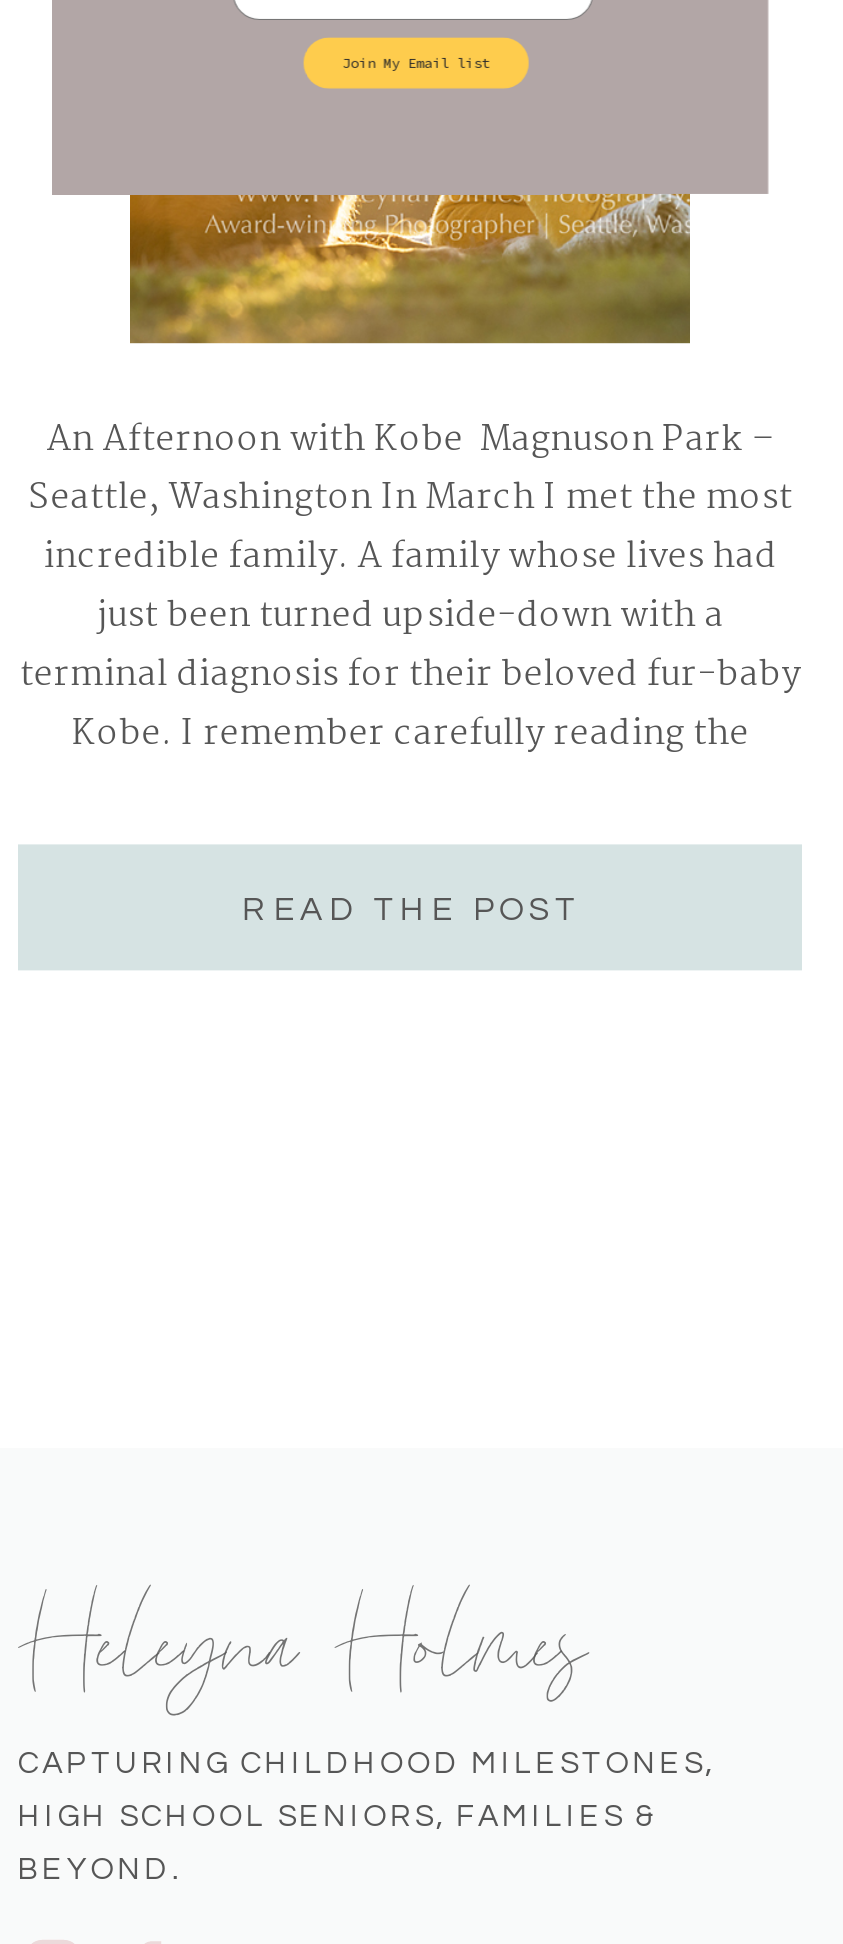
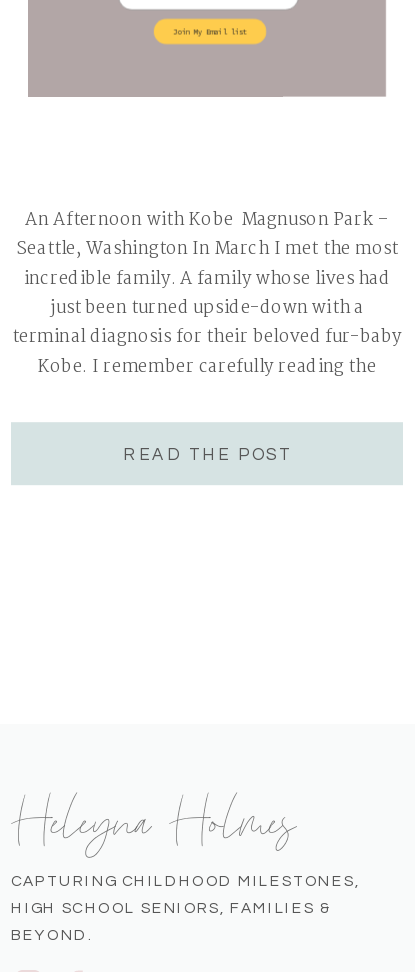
[128,192,692,346] [image] -> none

